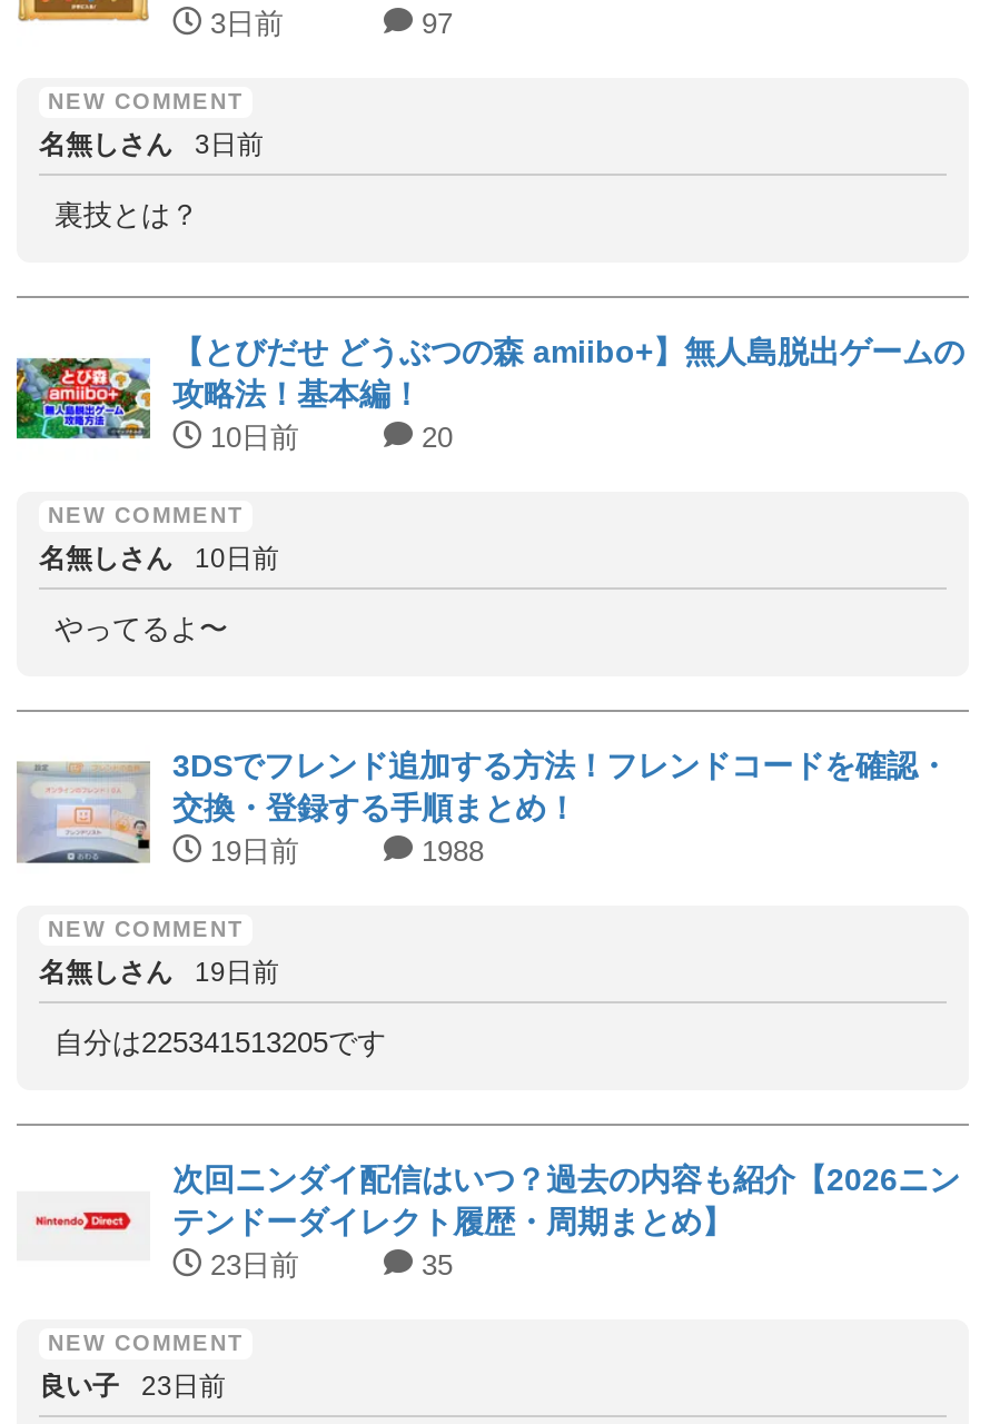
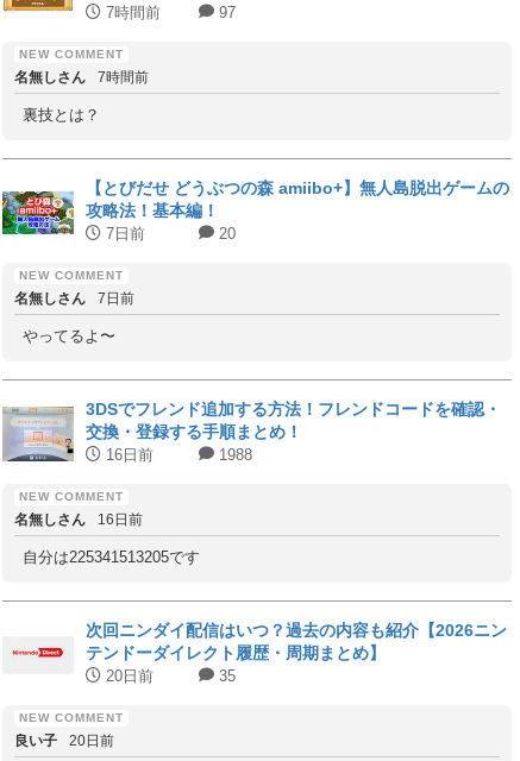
[201,6,284,39] 3日前 -> [101,3,161,21] 7時間前
[39,128,264,159] 名無しさん 3日前 -> [14,68,149,85] 名無しさん 7時間前
[201,420,299,453] 10日前 -> [101,224,145,242] 7日前
[39,542,279,573] 名無しさん 10日前 -> [14,290,134,306] 名無しさん 7日前
[201,833,299,867] 19日前 -> [101,445,154,463] 16日前
[39,956,279,987] 名無しさん 19日前 -> [14,511,143,527] 名無しさん 16日前
[201,1247,299,1281] 23日前 -> [101,667,154,684] 20日前
[39,1370,226,1401] 良い子 23日前 -> [14,732,114,749] 良い子 20日前

